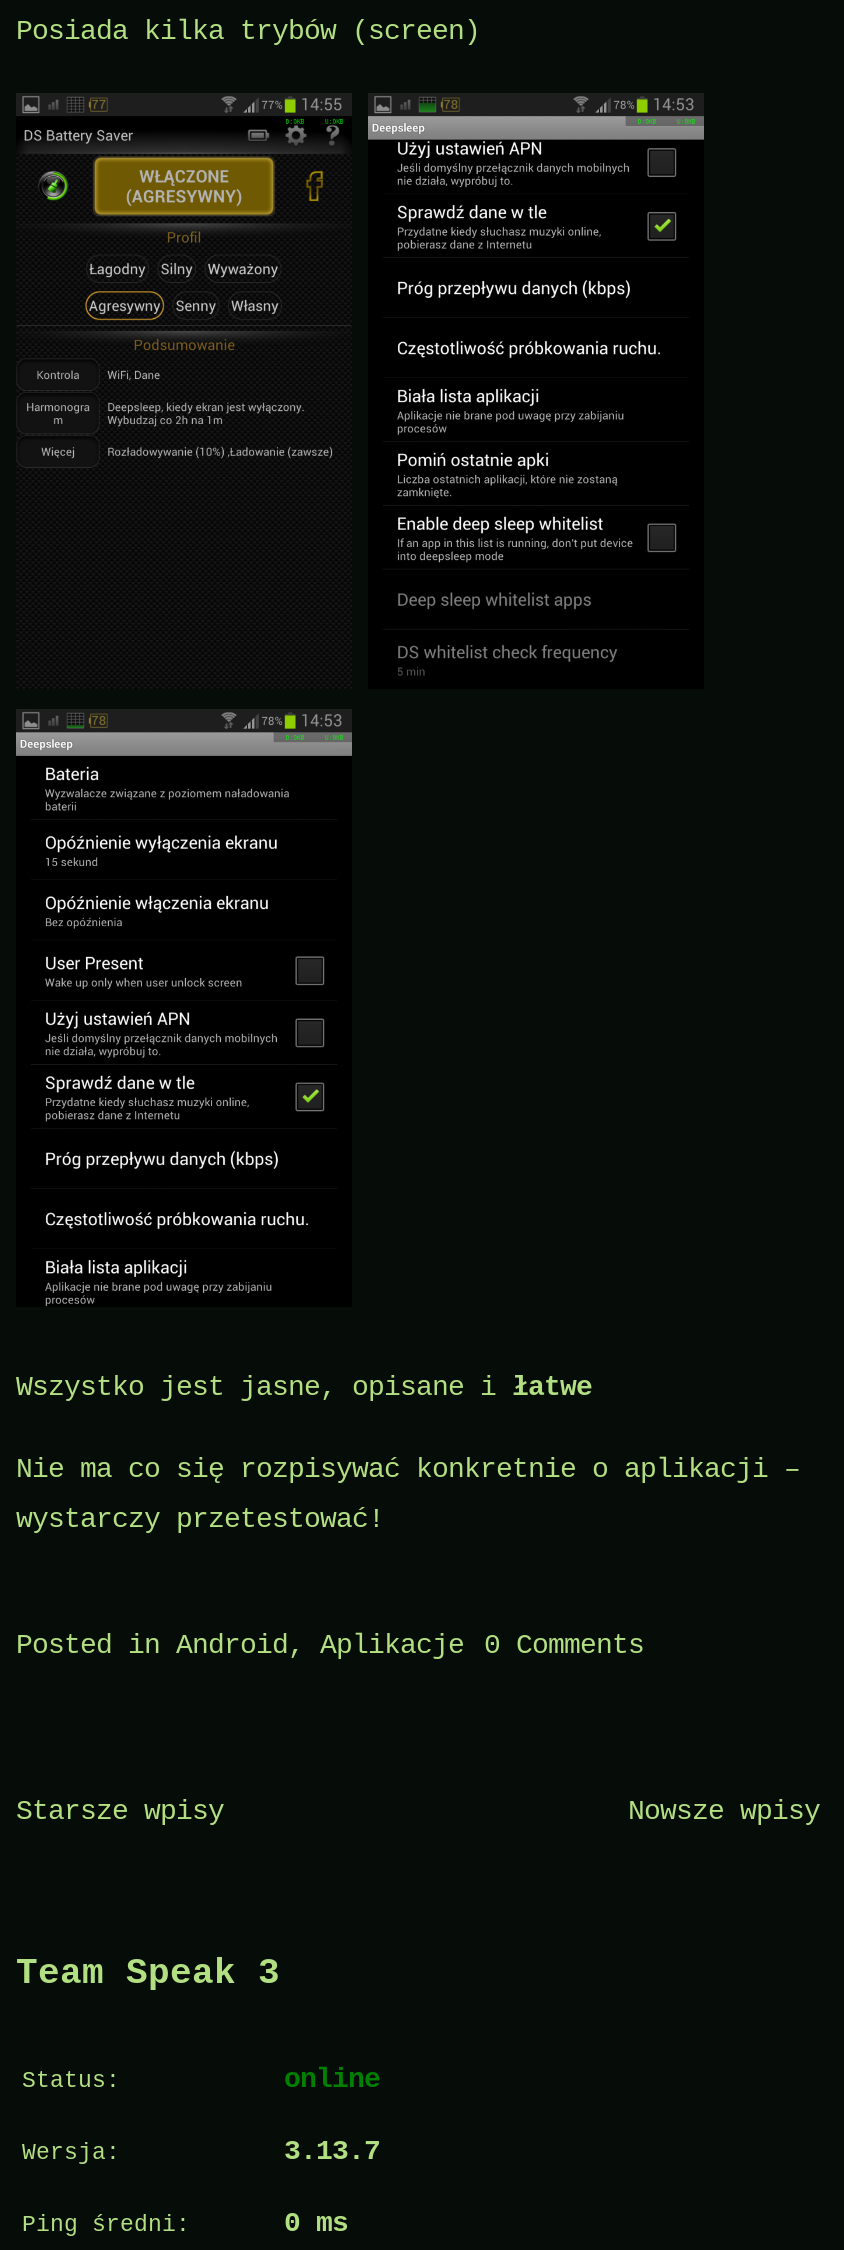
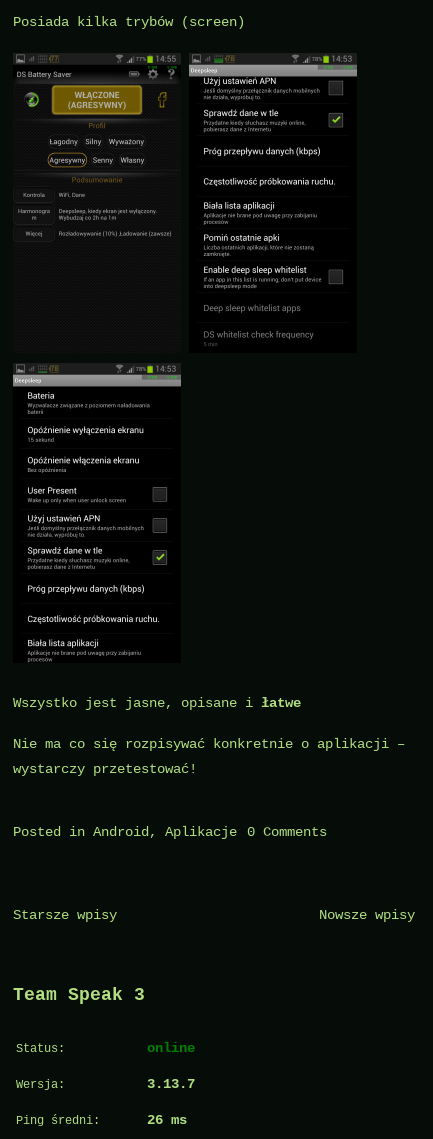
[284,2207,348,2239] 0 ms -> [147,1112,187,1128] 26 ms

